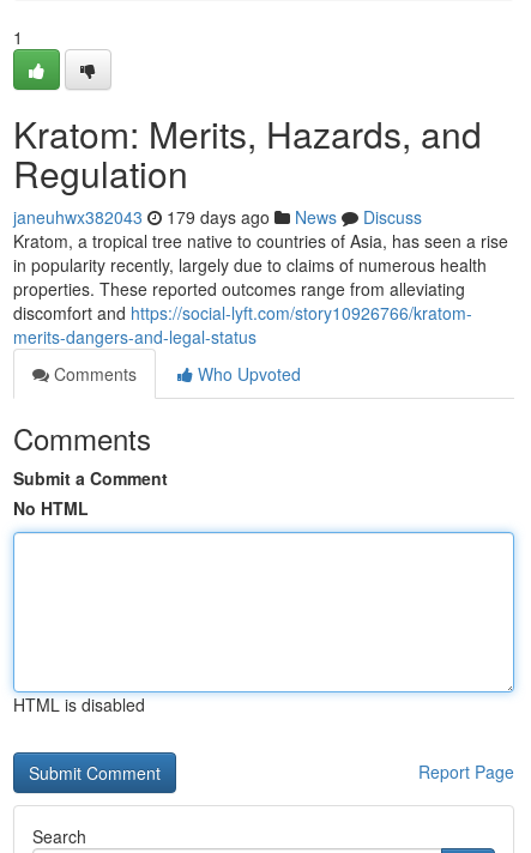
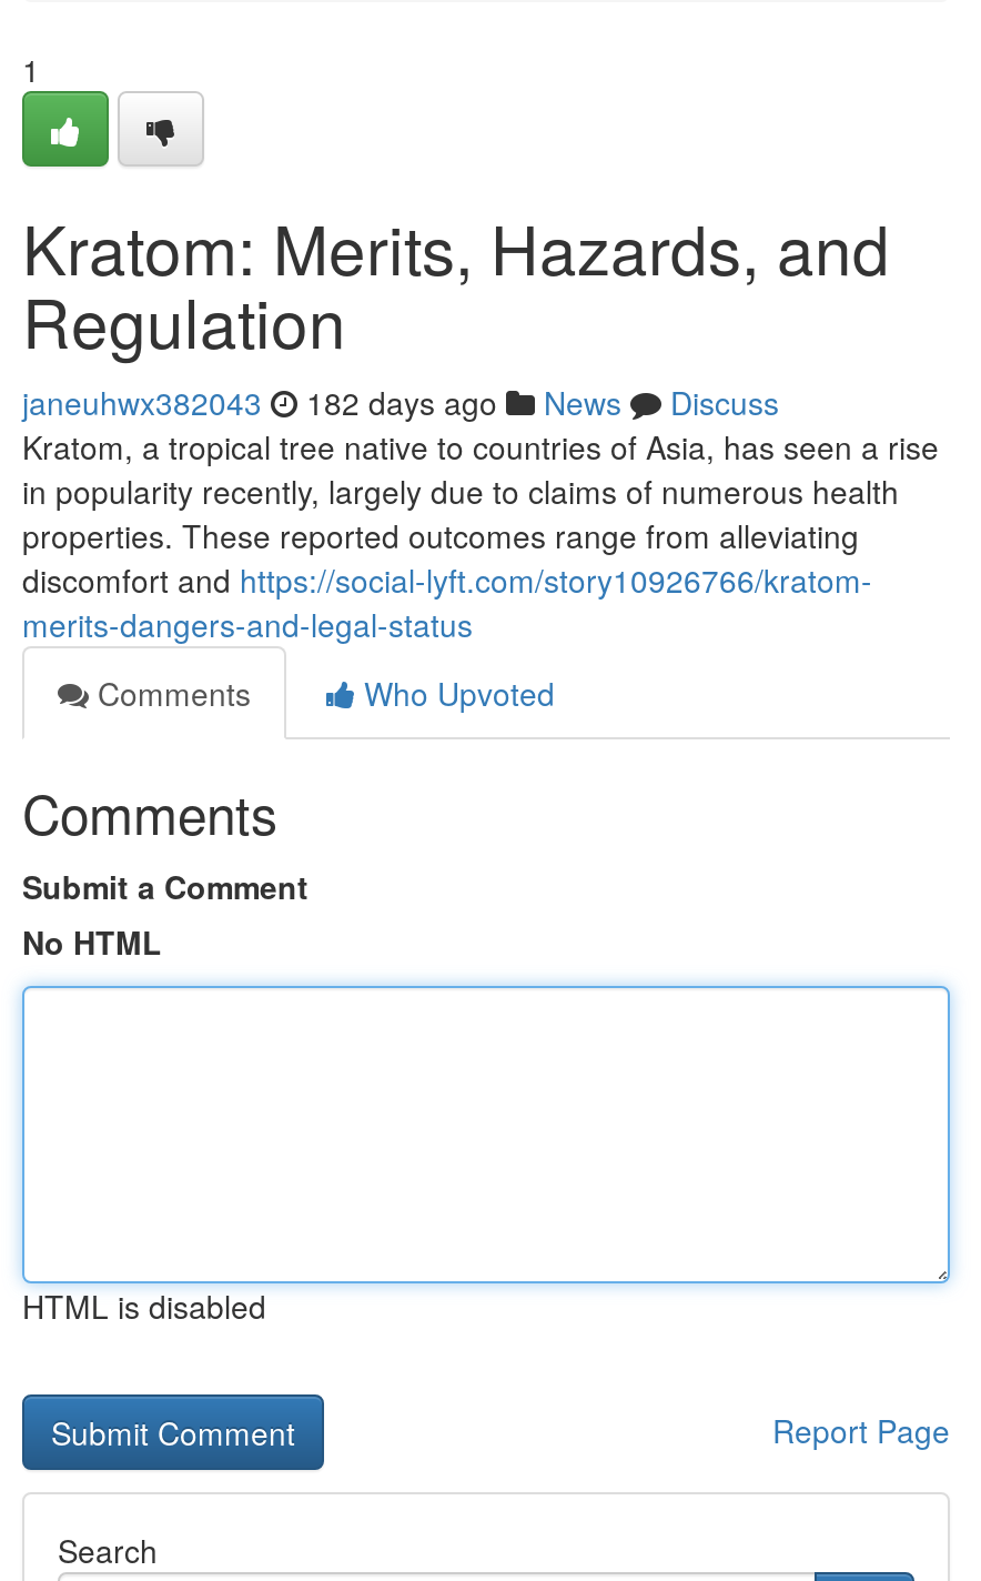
[13,205,422,229] janeuhwx382043 179 days ago News Discuss -> [22,380,779,424] janeuhwx382043 182 days ago News Discuss

